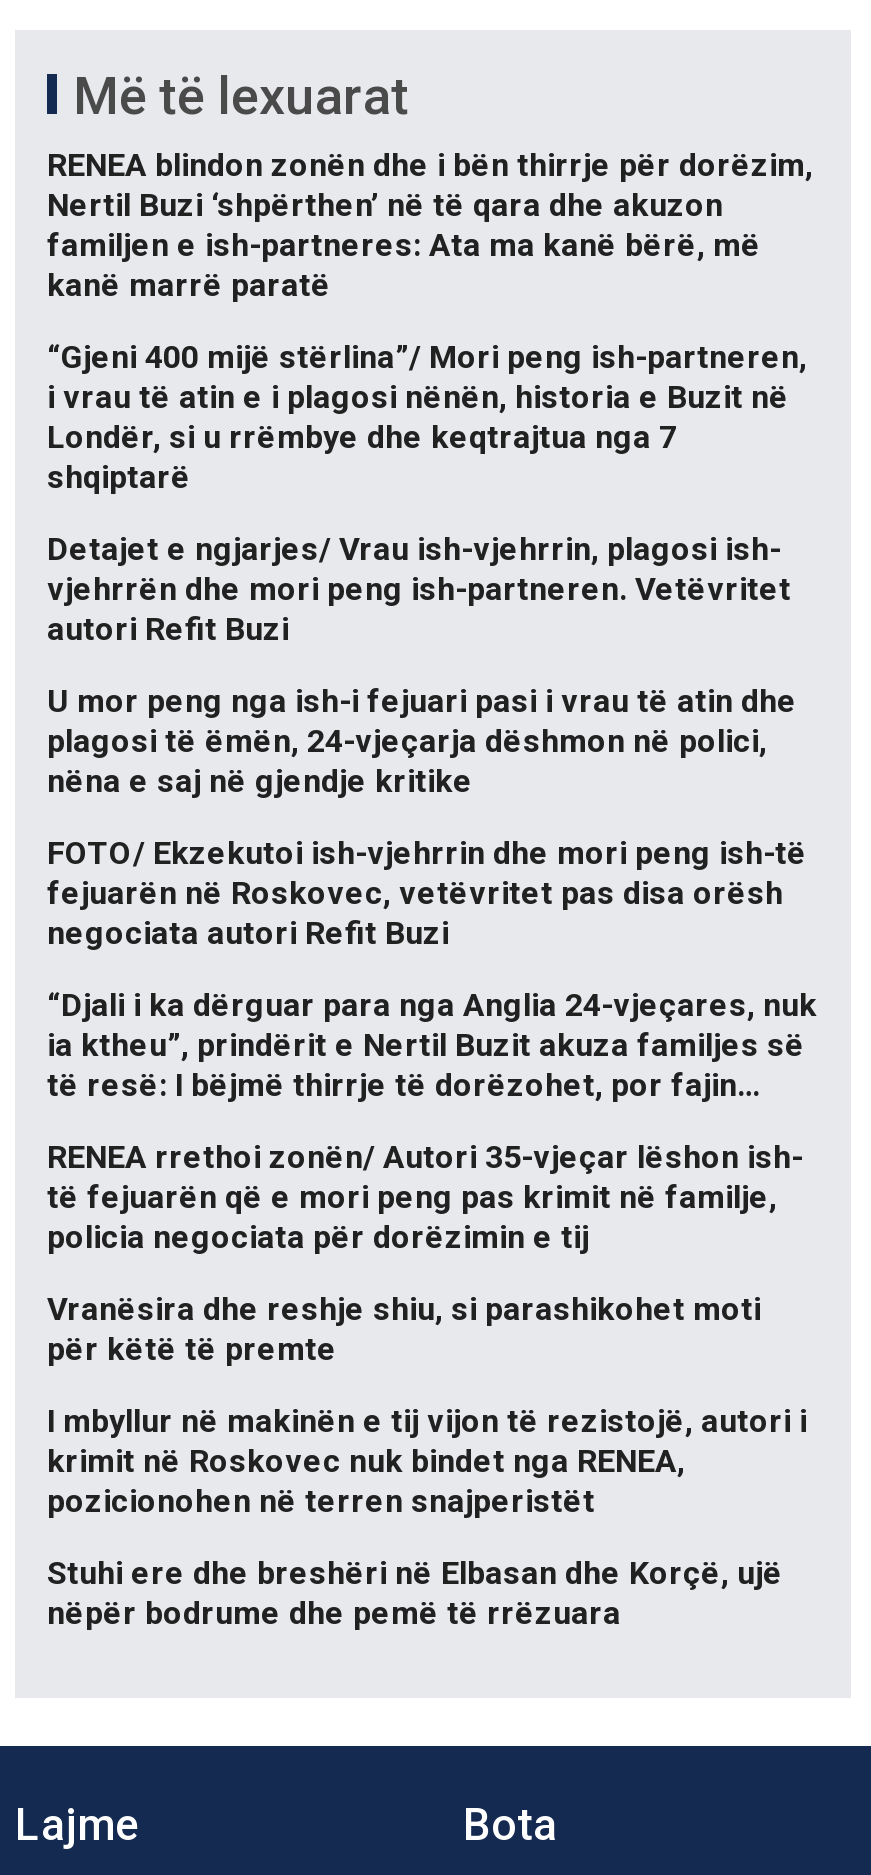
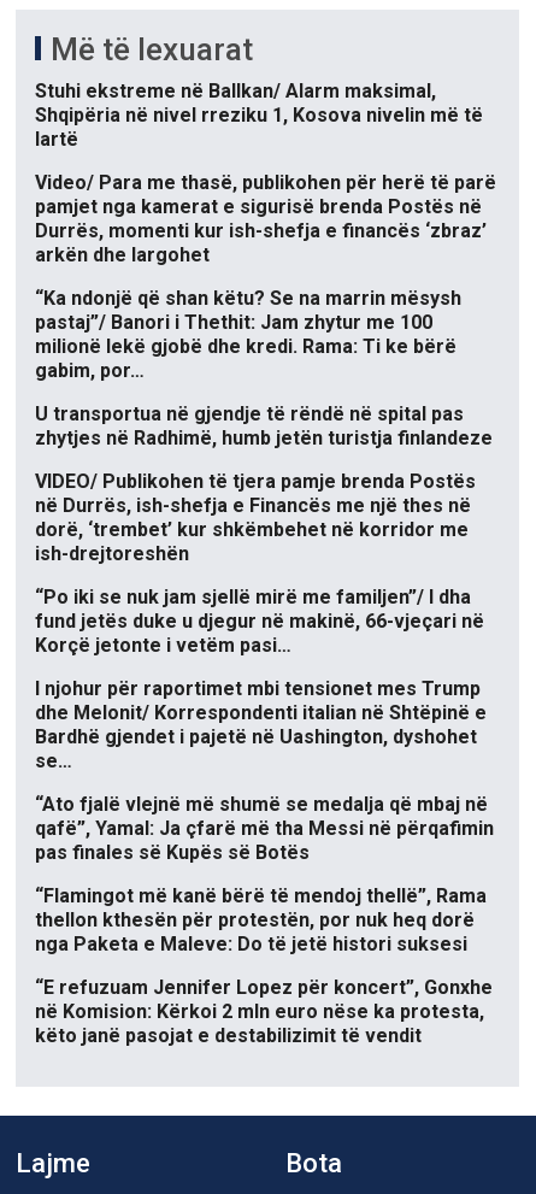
[47,146,813,304] RENEA blindon zonën dhe i bën thirrje për dorëzim, | Nertil Buzi ‘shpërthen’ në të qara dhe akuzon | familjen e ish-partneres: Ata ma kanë bërë, më | kanë marrë paratë -> [35,80,483,151] Stuhi ekstreme në Ballkan/ Alarm maksimal, | Shqipëria në nivel rreziku 1, Kosova nivelin më të | lartë
[47,338,807,496] “Gjeni 400 mijë stërlina”/ Mori peng ish-partneren, | i vrau të atin e i plagosi nënën, historia e Buzit në | Londër, si u rrëmbye dhe keqtrajtua nga 7 | shqiptarë -> [35,172,496,267] Video/ Para me thasë, publikohen për herë të parë | pamjet nga kamerat e sigurisë brenda Postës në | Durrës, momenti kur ish-shefja e financës ‘zbraz’ | arkën dhe largohet
[47,530,791,648] Detajet e ngjarjes/ Vrau ish-vjehrrin, plagosi ish- | vjehrrën dhe mori peng ish-partneren. Vetëvritet | autori Refit Buzi -> [35,287,461,382] “Ka ndonjë që shan këtu? Se na marrin mësysh | pastaj”/ Banori i Thethit: Jam zhytur me 100 | milionë lekë gjobë dhe kredi. Rama: Ti ke bërë | gabim, por…
[47,682,797,800] U mor peng nga ish-i fejuari pasi i vrau të atin dhe | plagosi të ëmën, 24-vjeçarja dëshmon në polici, | nëna e saj në gjendje kritike -> [35,403,493,450] U transportua në gjendje të rëndë në spital pas | zhytjes në Radhimë, humb jetën turistja finlandeze
[47,834,807,952] FOTO/ Ekzekutoi ish-vjehrrin dhe mori peng ish-të | fejuarën në Roskovec, vetëvritet pas disa orësh | negociata autori Refit Buzi -> [35,470,476,566] VIDEO/ Publikohen të tjera pamje brenda Postës | në Durrës, ish-shefja e Financës me një thes në | dorë, ‘trembet’ kur shkëmbehet në korridor me | ish-drejtoreshën
[47,986,817,1104] “Djali i ka dërguar para nga Anglia 24-vjeçares, nuk | ia ktheu”, prindërit e Nertil Buzit akuza familjes së | të resë: I bëjmë thirrje të dorëzohet, por fajin… -> [35,586,484,657] “Po iki se nuk jam sjellë mirë me familjen”/ I dha | fund jetës duke u djegur në makinë, 66-vjeçari në | Korçë jetonte i vetëm pasi…
[47,1138,803,1256] RENEA rrethoi zonën/ Autori 35-vjeçar lëshon ish- | të fejuarën që e mori peng pas krimit në familje, | policia negociata për dorëzimin e tij -> [35,678,487,773] I njohur për raportimet mbi tensionet mes Trump | dhe Melonit/ Korrespondenti italian në Shtëpinë e | Bardhë gjendet i pajetë në Uashington, dyshohet | se…
[47,1290,761,1368] Vranësira dhe reshje shiu, si parashikohet moti | për këtë të premte -> [35,793,494,864] “Ato fjalë vlejnë më shumë se medalja që mbaj në | qafë”, Yamal: Ja çfarë më tha Messi në përqafimin | pas finales së Kupës së Botës
[47,1402,807,1520] I mbyllur në makinën e tij vijon të rezistojë, autori i | krimit në Roskovec nuk bindet nga RENEA, | pozicionohen në terren snajperistët -> [35,885,487,956] “Flamingot më kanë bërë të mendoj thellë”, Rama | thellon kthesën për protestën, por nuk heq dorë | nga Paketa e Maleve: Do të jetë histori suksesi
[47,1554,783,1632] Stuhi ere dhe breshëri në Elbasan dhe Korçë, ujë | nëpër bodrume dhe pemë të rrëzuara -> [35,976,493,1047] “E refuzuam Jennifer Lopez për koncert”, Gonxhe | në Komision: Kërkoi 2 mln euro nëse ka protesta, | këto janë pasojat e destabilizimit të vendit

